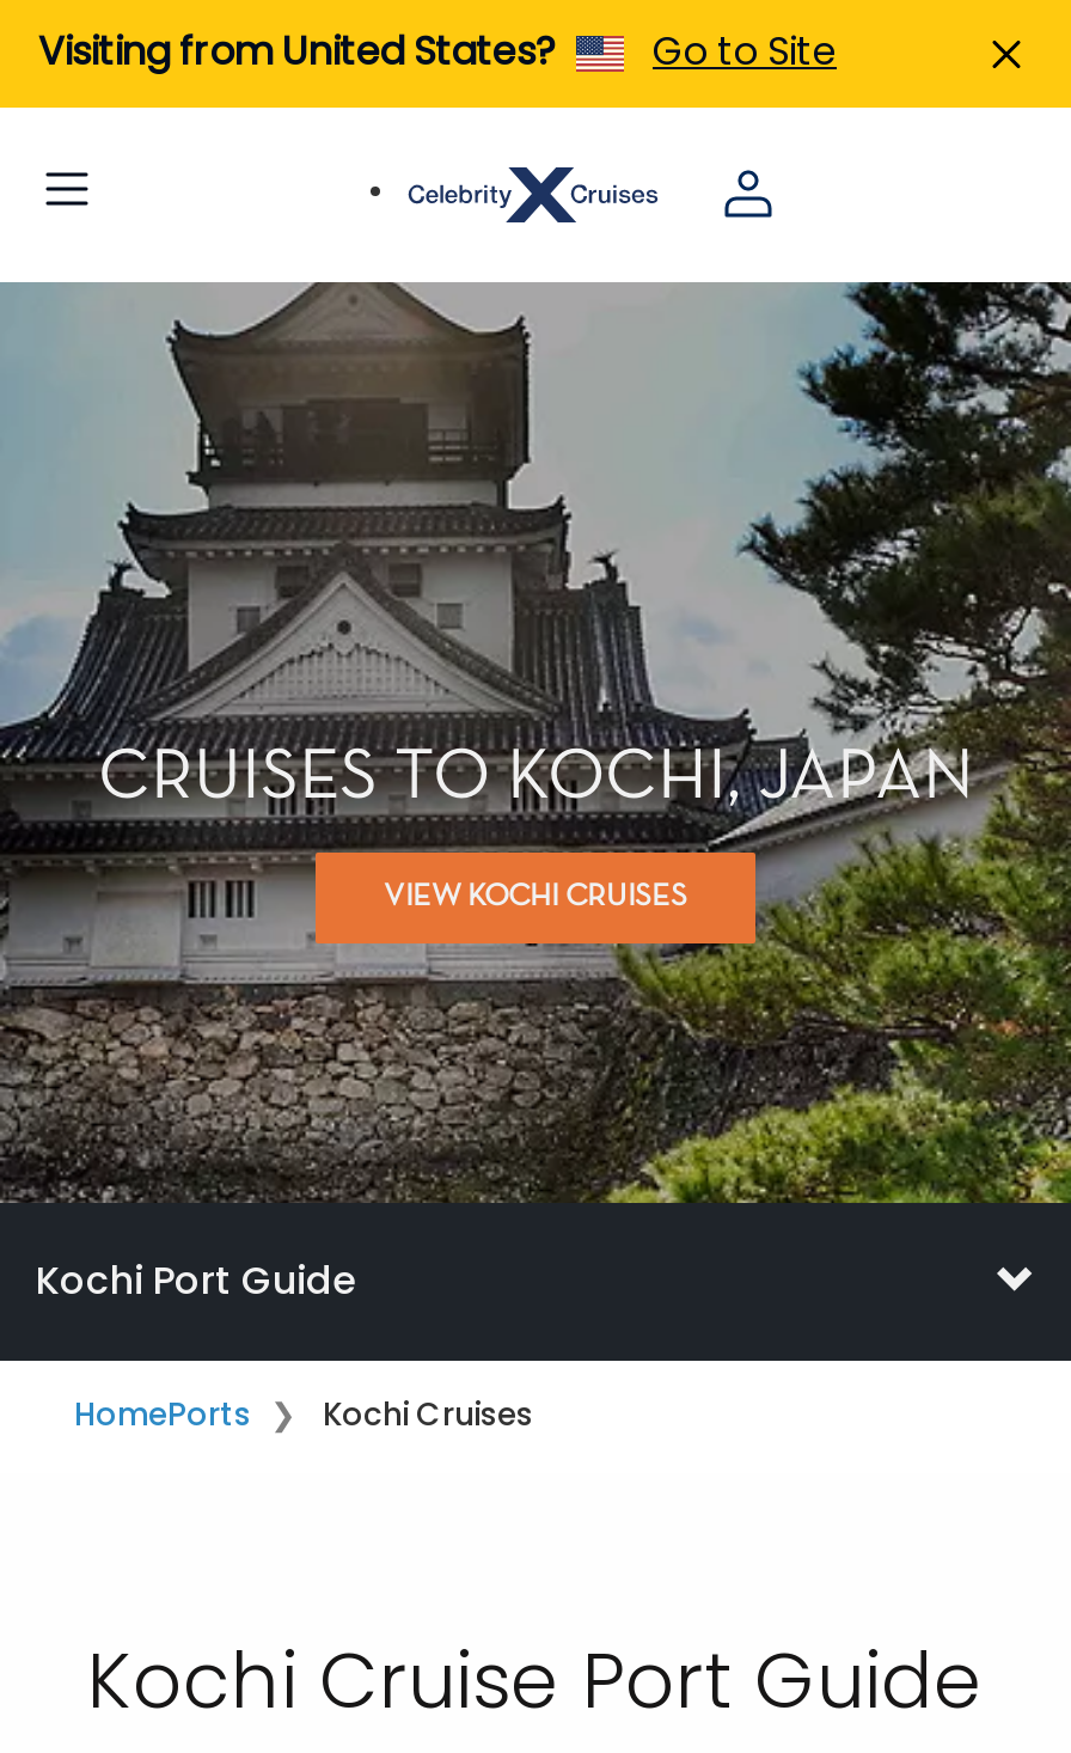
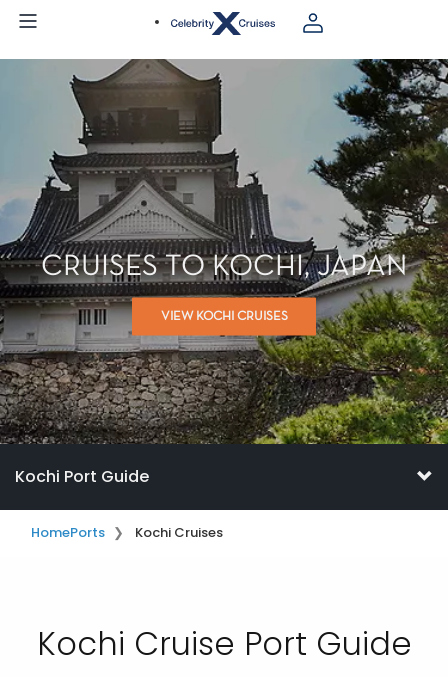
[38,24,837,79] Visiting from United States? | Go to Site -> none

